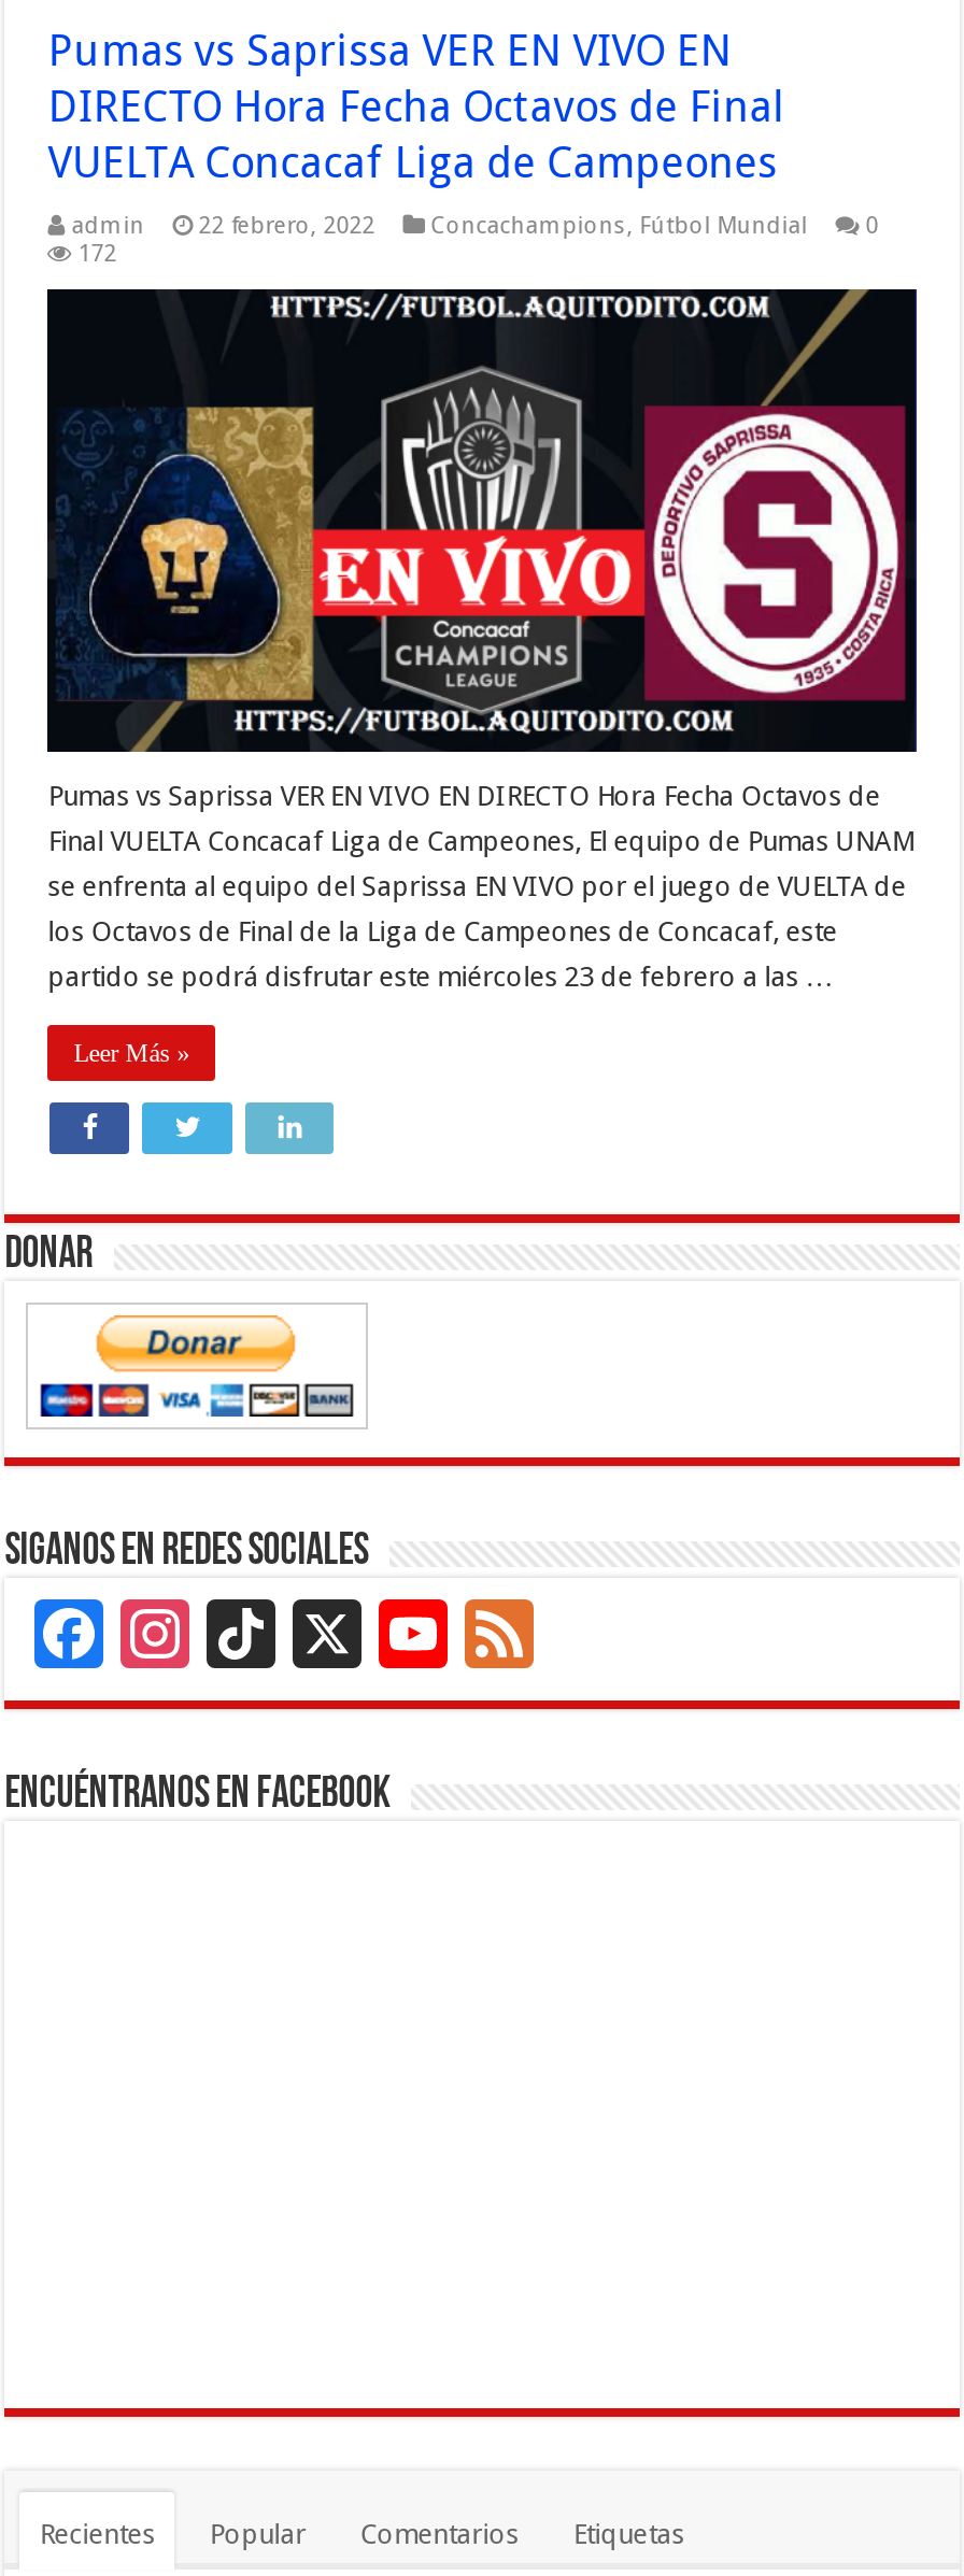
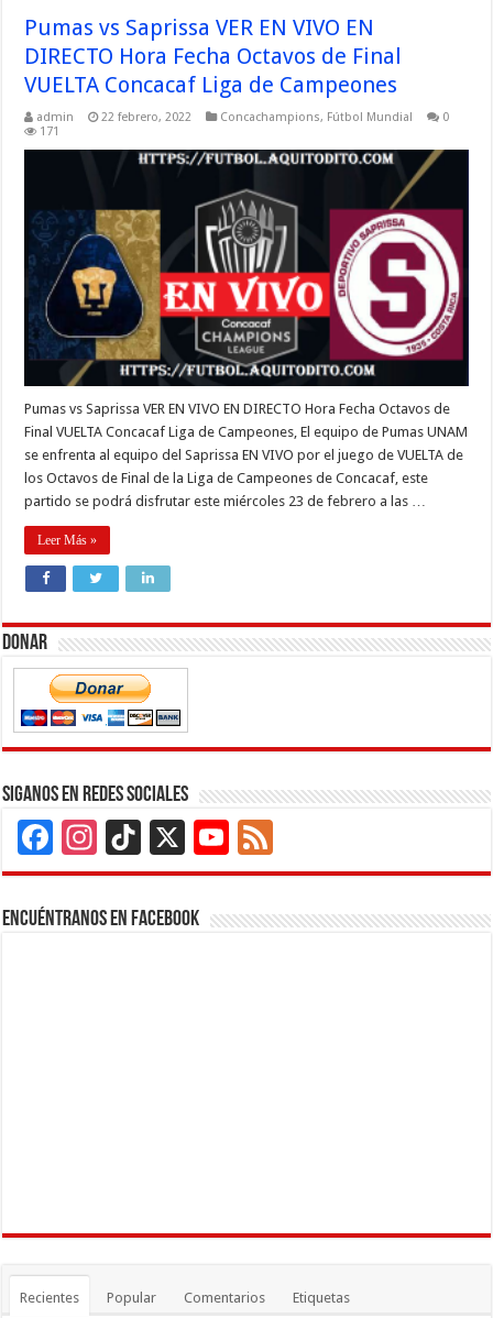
[78,240,117,268] 172 -> [40,124,60,139] 171

